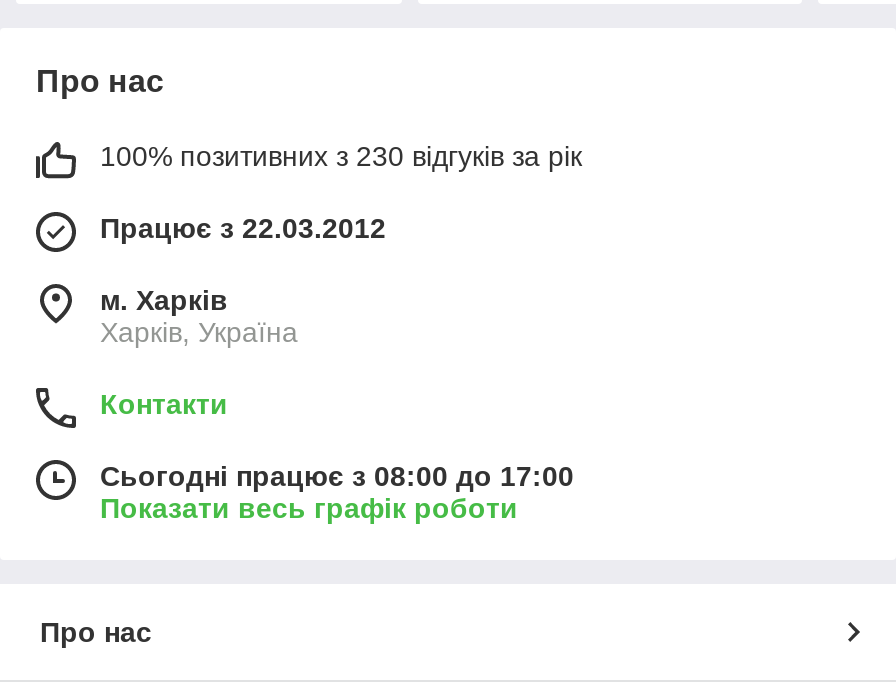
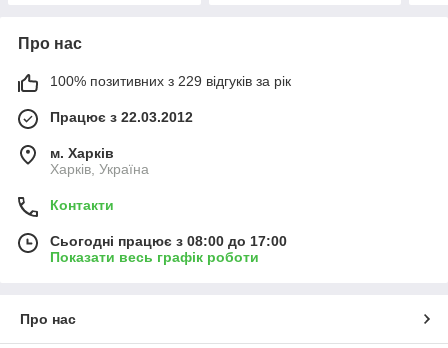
[100,140,582,172] 100% позитивних з 230 відгуків за рік -> [50,73,291,89] 100% позитивних з 229 відгуків за рік

